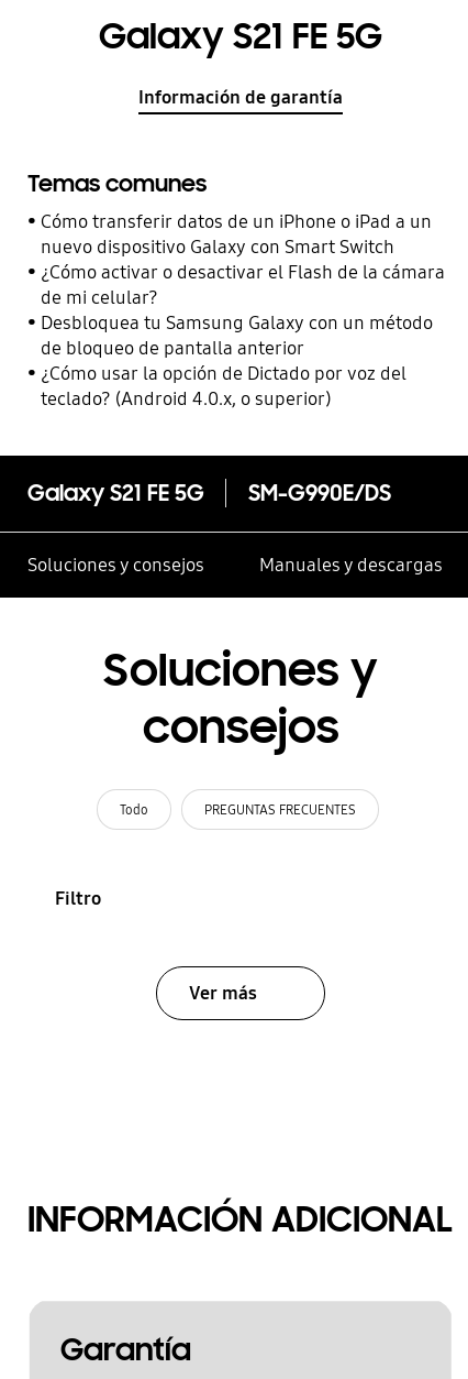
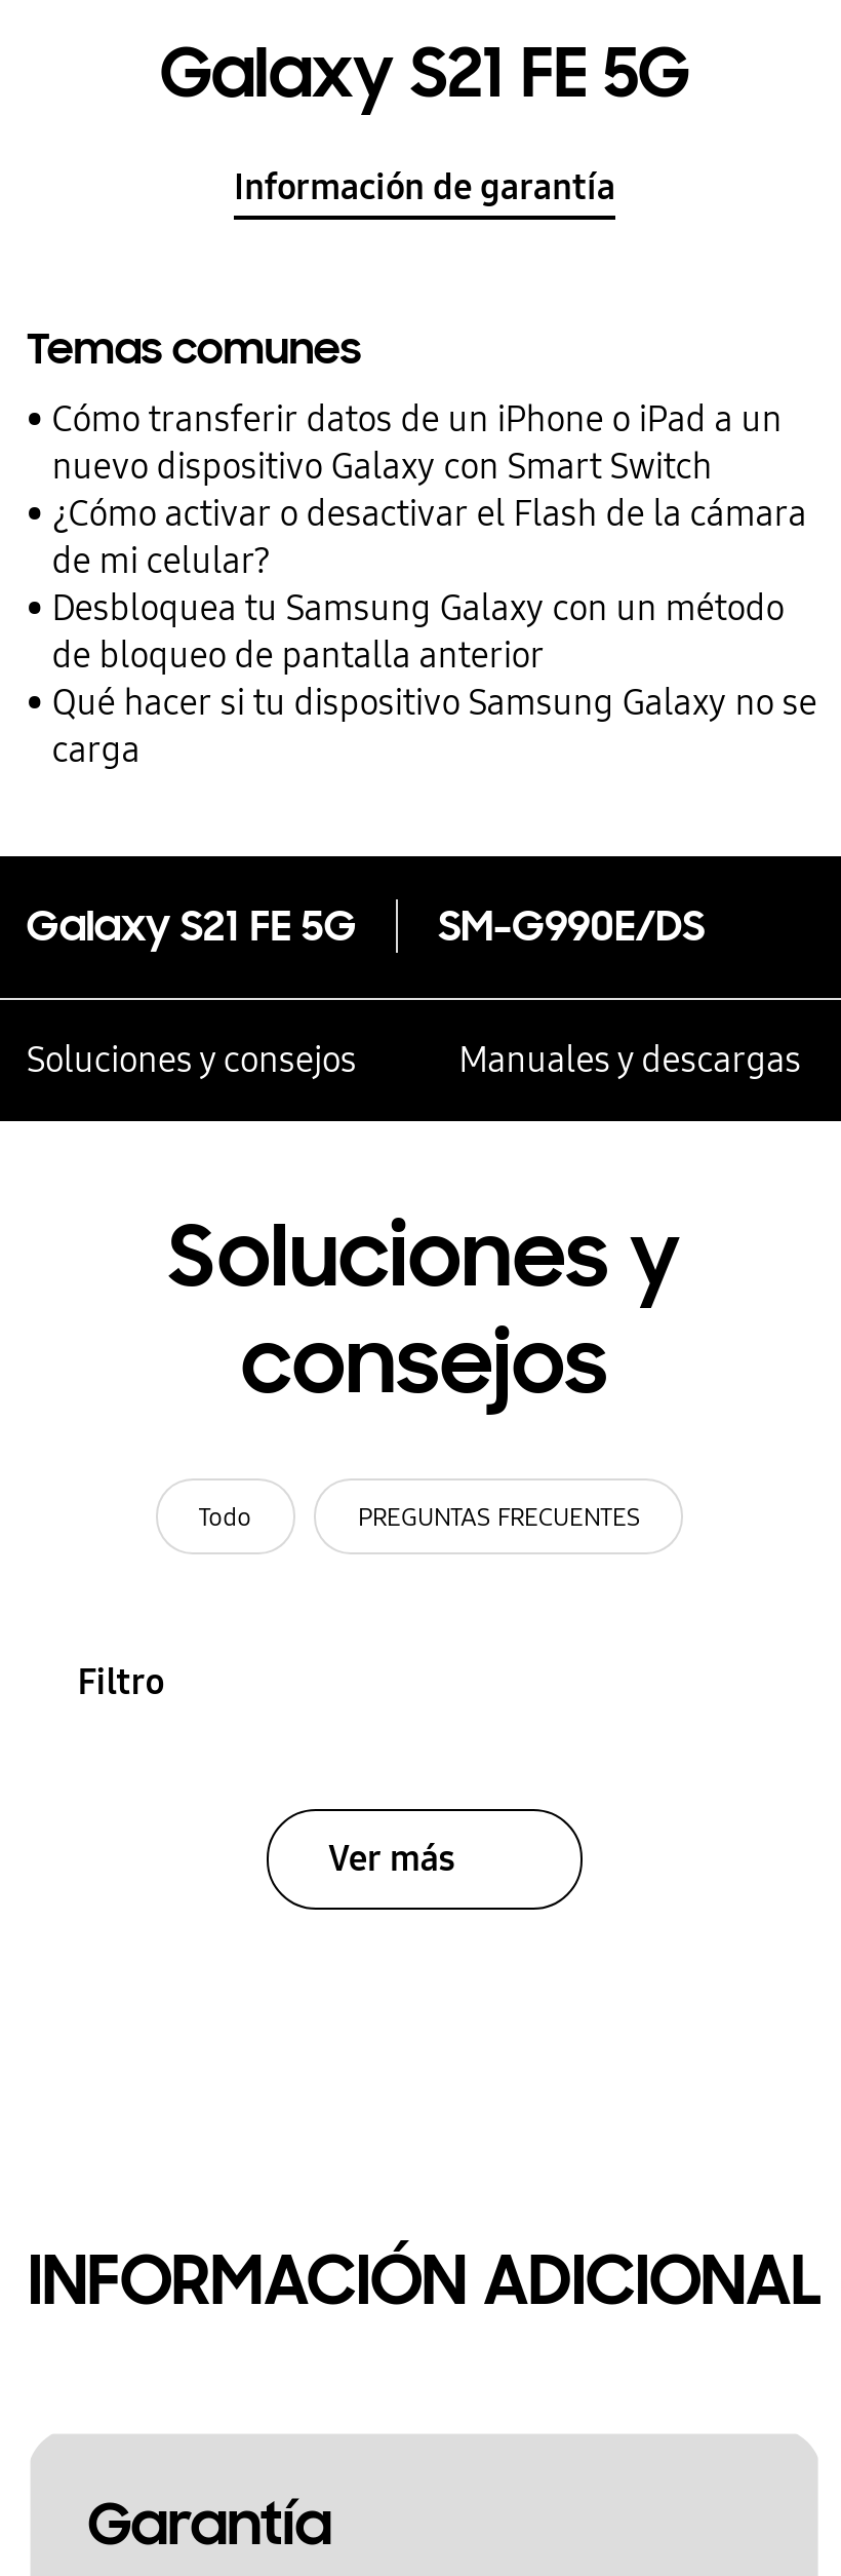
[41,362,407,410] ¿Cómo usar la opción de Dictado por voz del | teclado? (Android 4.0.x, o superior) -> [52,681,817,771] Qué hacer si tu dispositivo Samsung Galaxy no se | carga

